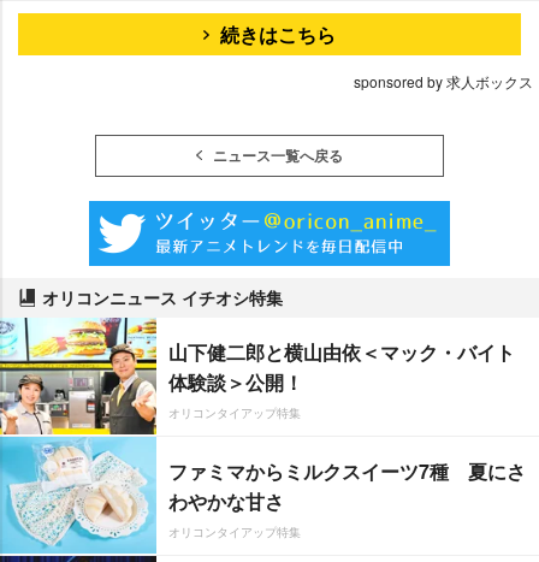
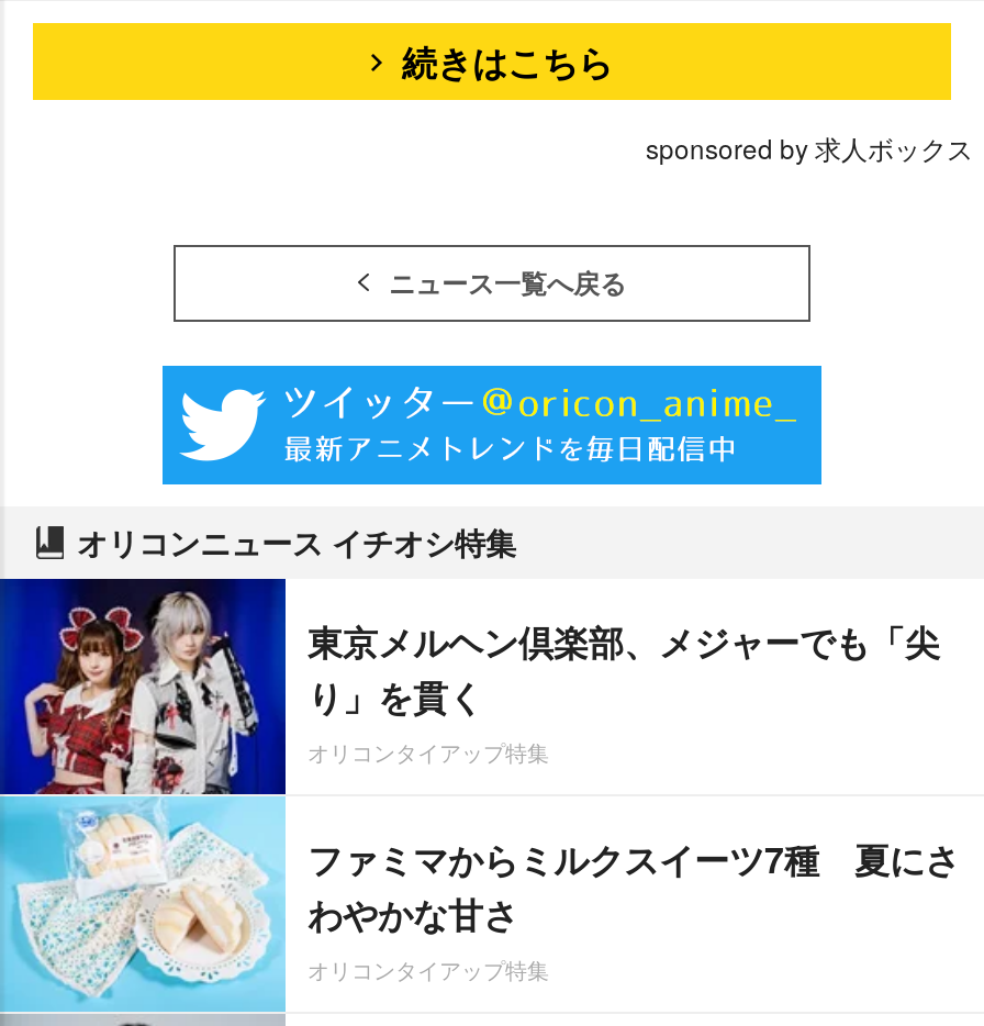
[4,317,515,437] [image] | 山下健二郎と横山由依＜マック・バイト | 体験談＞公開！ -> [7,576,940,798] [image] | 東京メルヘン倶楽部、メジャーでも「尖 | り」を貫く

